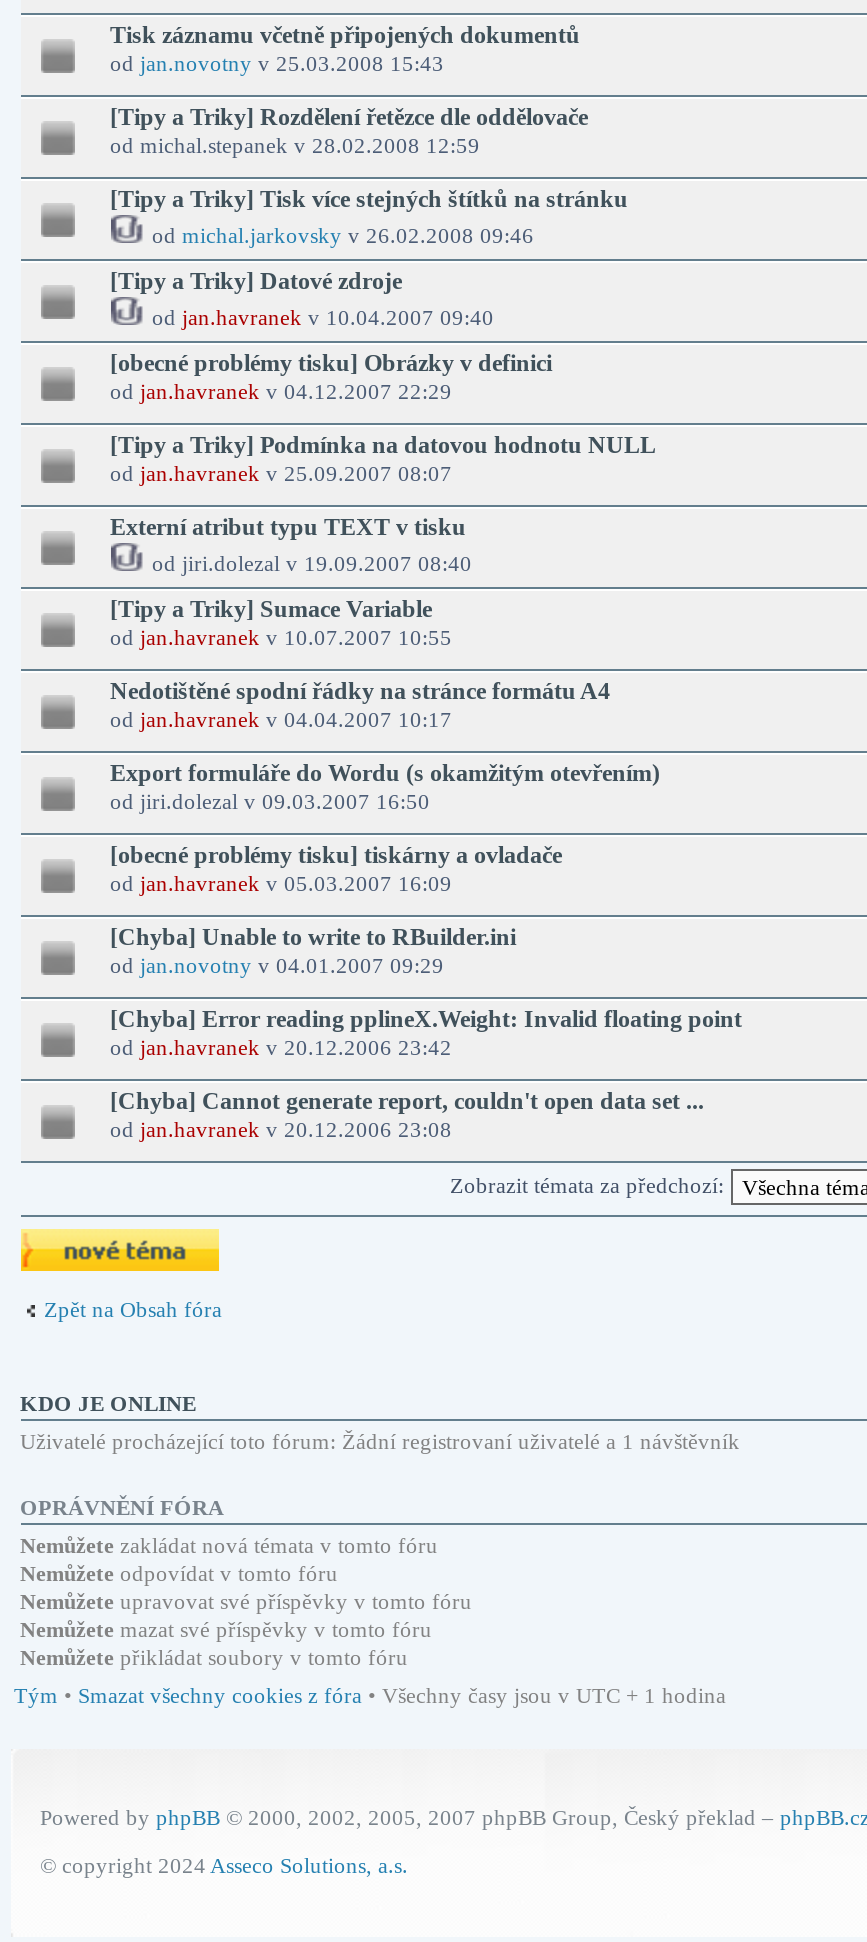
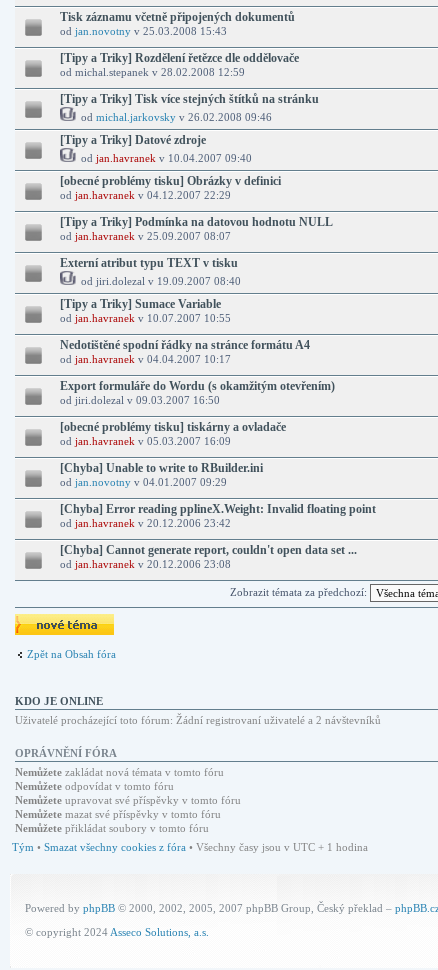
[20,1429,740,1453] Uživatelé procházející toto fórum: Žádní registrovaní uživatelé a 1 návštěvník -> [14,714,380,726] Uživatelé procházející toto fórum: Žádní registrovaní uživatelé a 2 návštevníků

